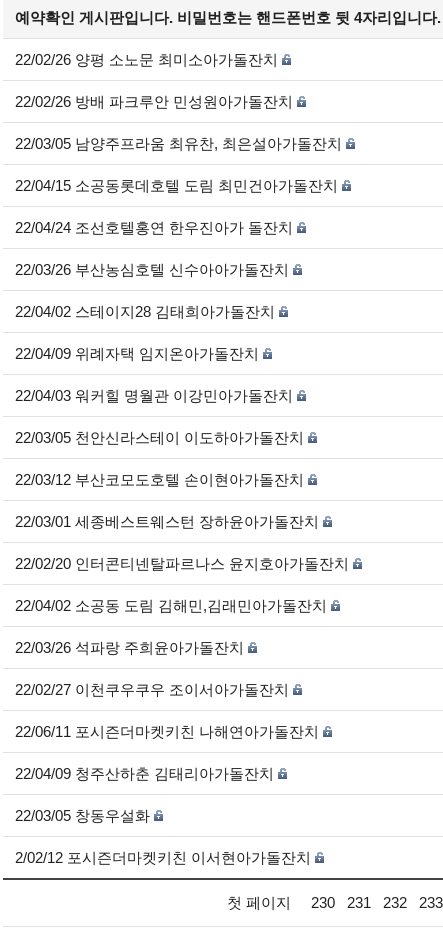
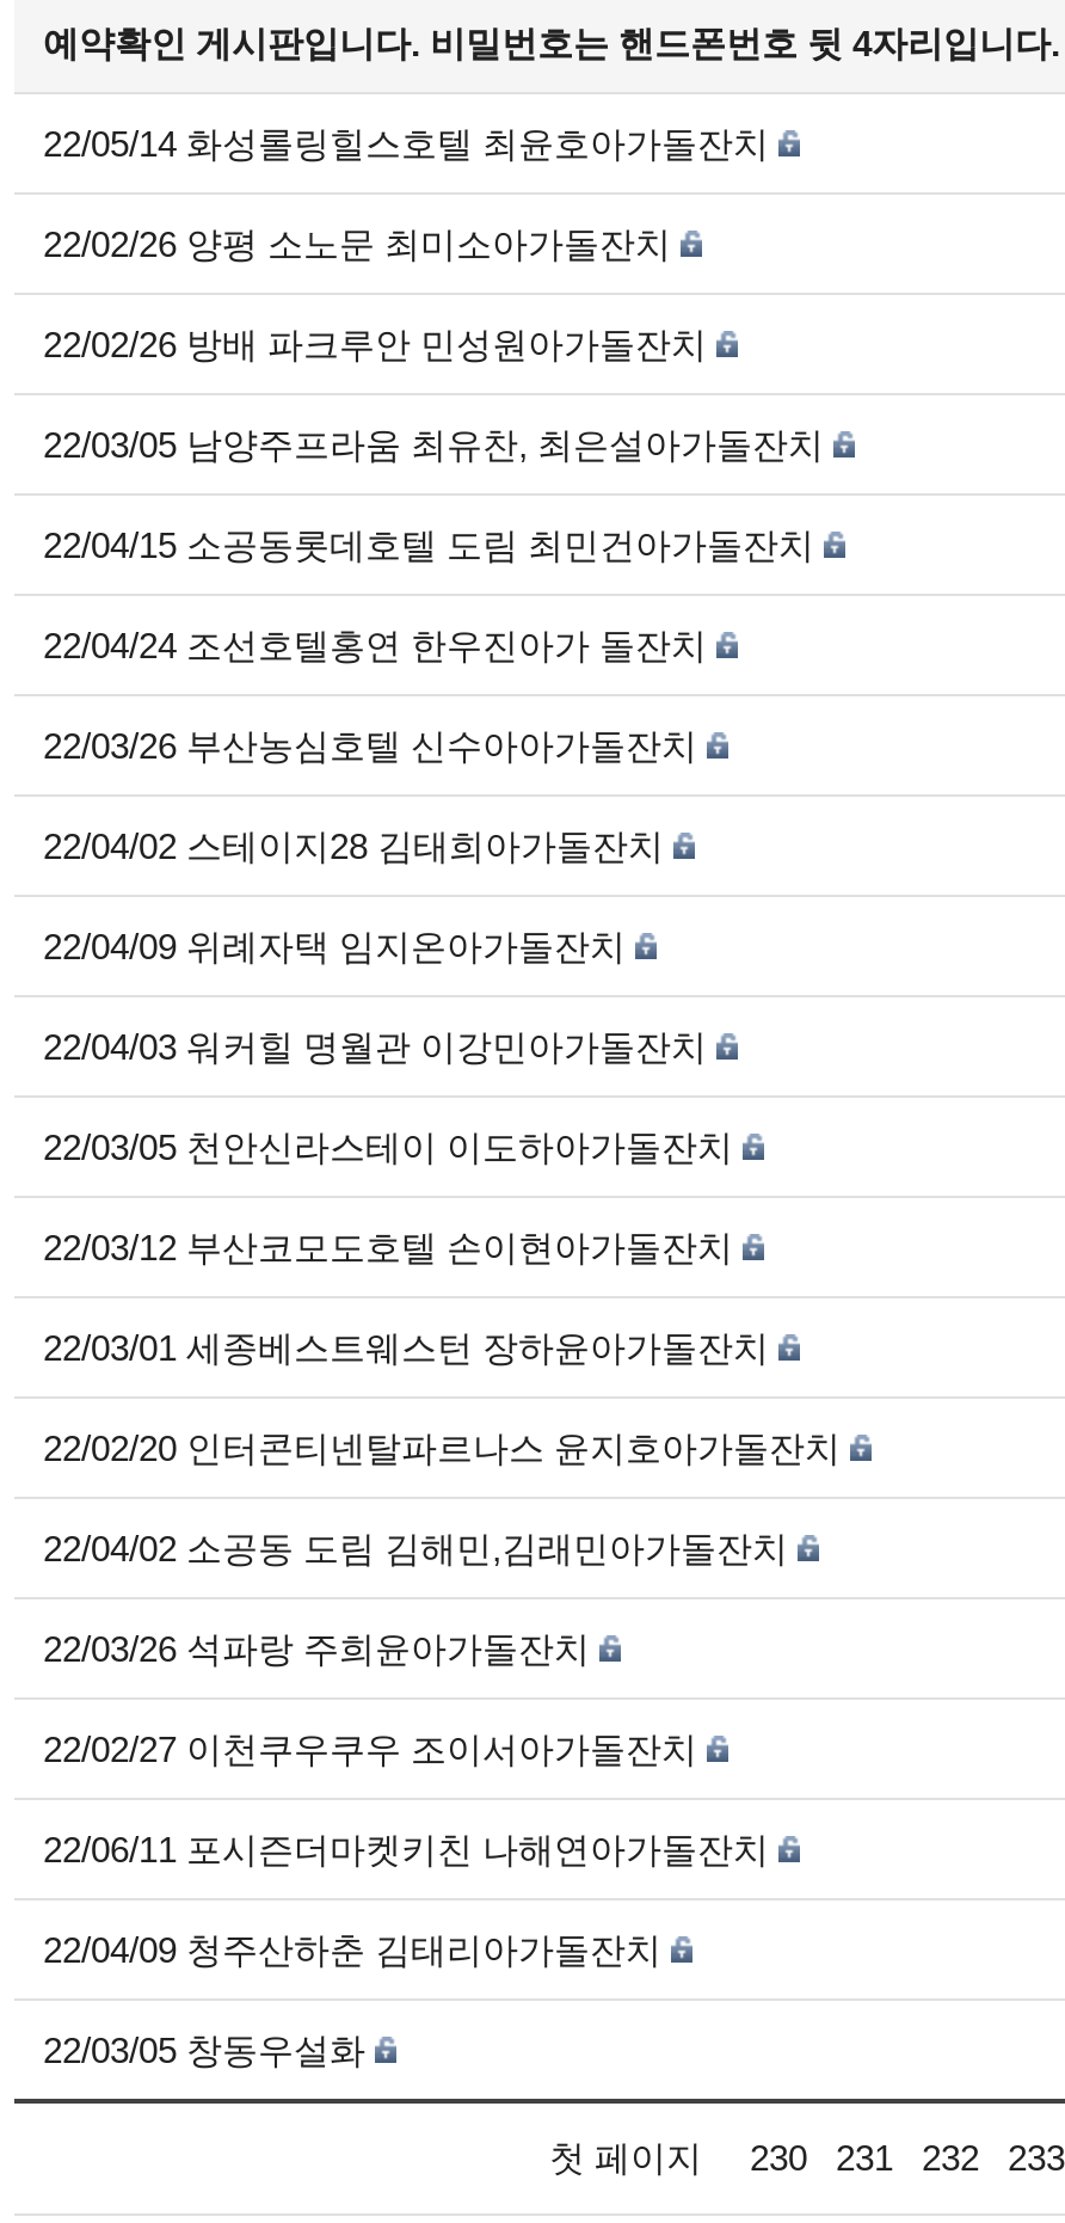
none -> [43,123,769,164] 22/05/14 화성롤링힐스호텔 최윤호아가돌잔치
moved [15,51,349,824] -> [43,224,841,2070]: 22/02/26 양평 소노문 최미소아가돌잔치 | 22/02/26 방배 파크루안 민성원아가돌잔치 | 22/03/05 남양주프라움 최유찬, 최은설아가돌잔치 | ... | 22/04/09 청주산하춘 김태리아가돌잔치 | 22/03/05 창동우설화
[15,849,311,866] 2/02/12 포시즌더마켓키친 이서현아가돌잔치 -> none

